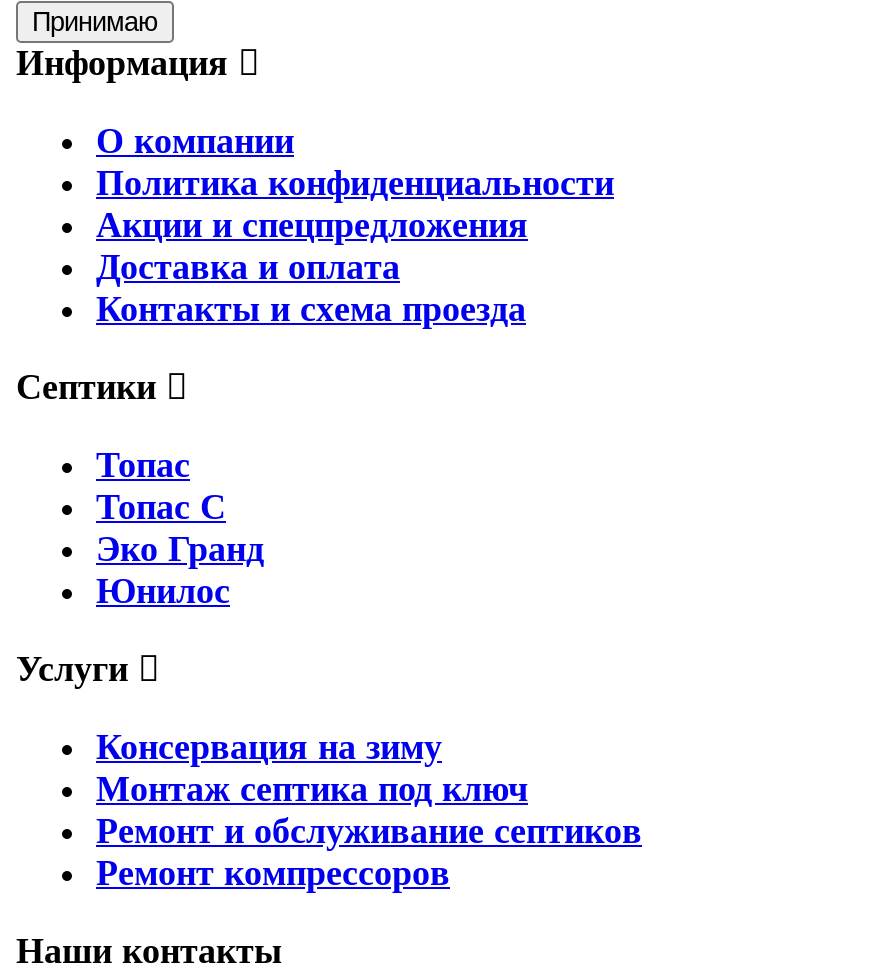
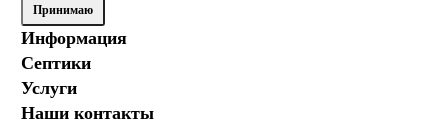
[96,121,614,329] О компании | Политика конфиденциальности | Акции и спецпредложения | Доставка и оплата | Контакты и схема проезда -> none
[96,445,264,611] Топас | Топас С | Эко Гранд | Юнилос -> none
[96,727,642,893] Консервация на зиму | Монтаж септика под ключ | Ремонт и обслуживание септиков | Ремонт компрессоров -> none

